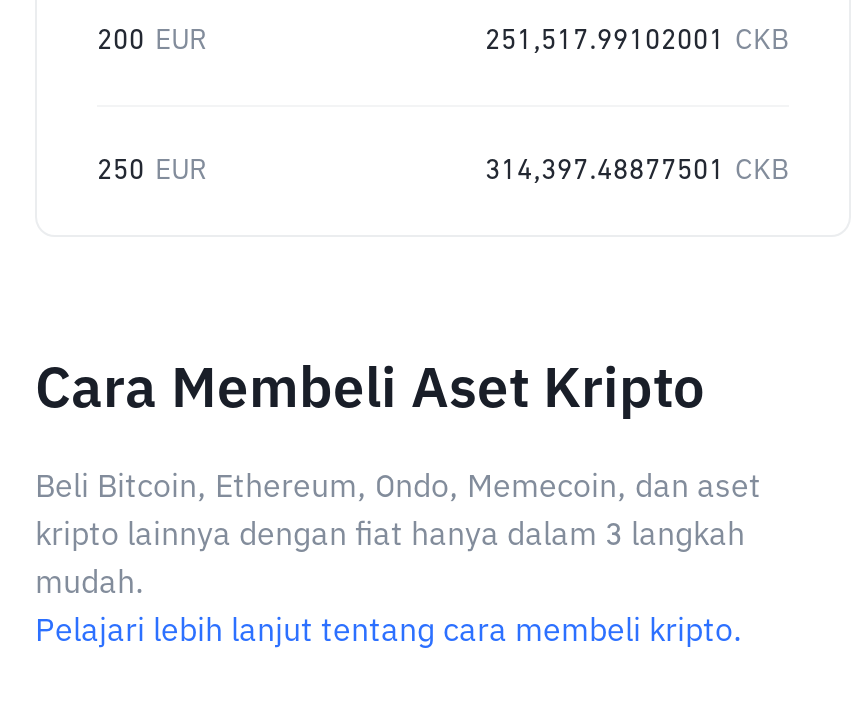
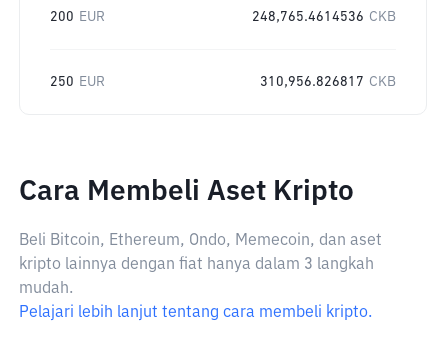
[485,27,789,55] 251,517.99102001 CKB -> [252,10,396,24] 248,765.4614536 CKB
[485,157,789,185] 314,397.48877501 CKB -> [260,75,396,89] 310,956.826817 CKB

